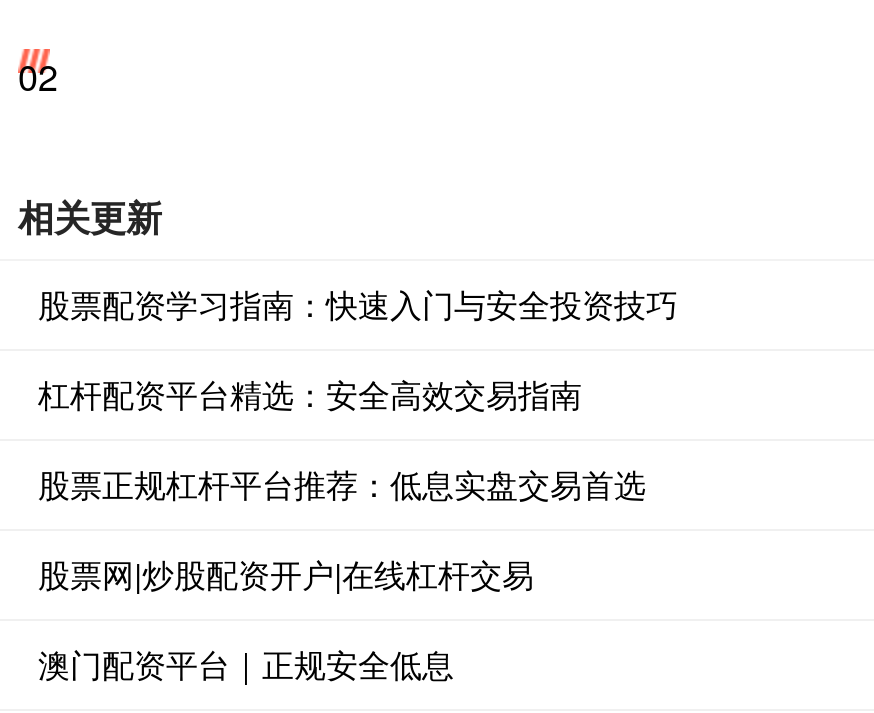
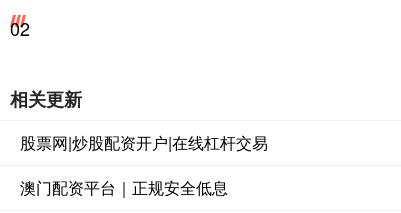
[38,280,678,506] 股票配资学习指南：快速入门与安全投资技巧 | 杠杆配资平台精选：安全高效交易指南 | 股票正规杠杆平台推荐：低息实盘交易首选 -> none

